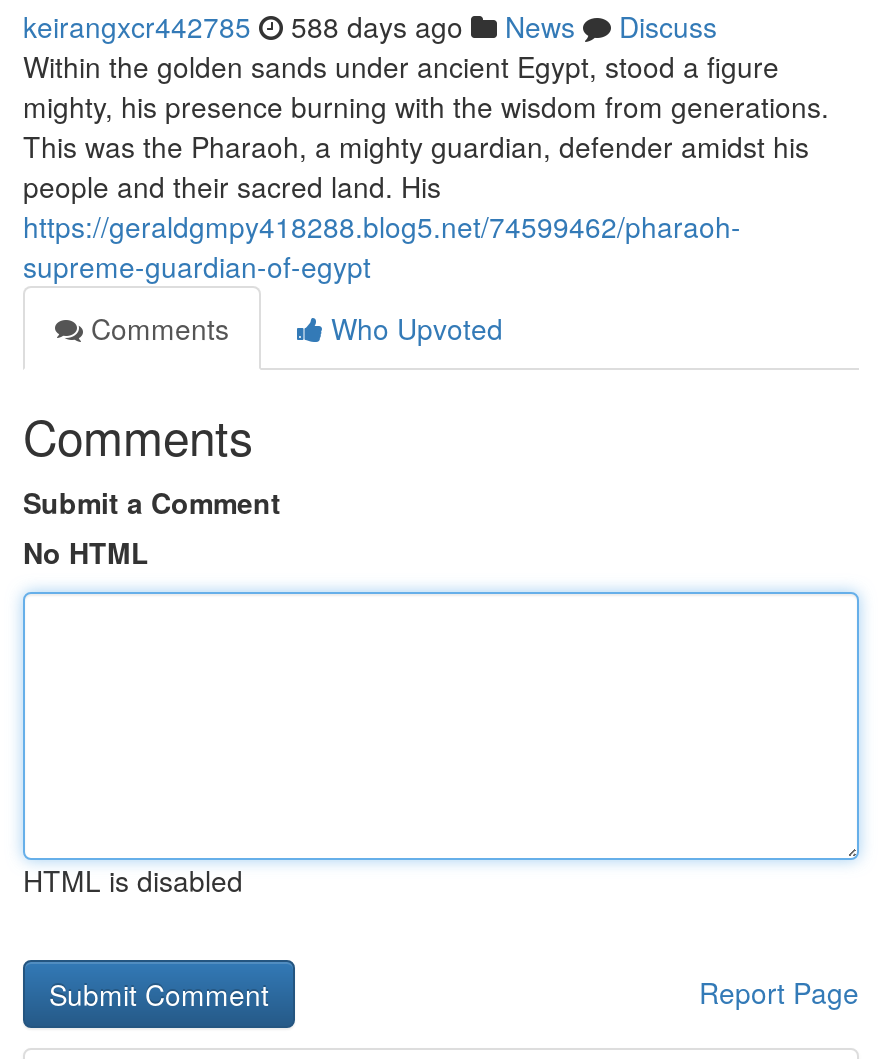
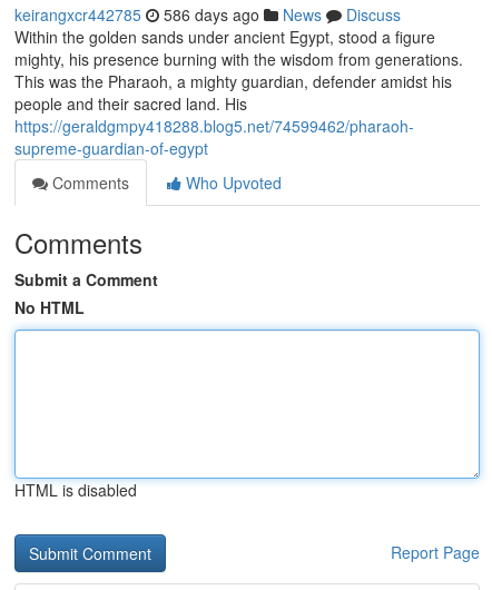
[23,6,717,46] keirangxcr442785 588 days ago News Discuss -> [14,3,401,26] keirangxcr442785 586 days ago News Discuss

